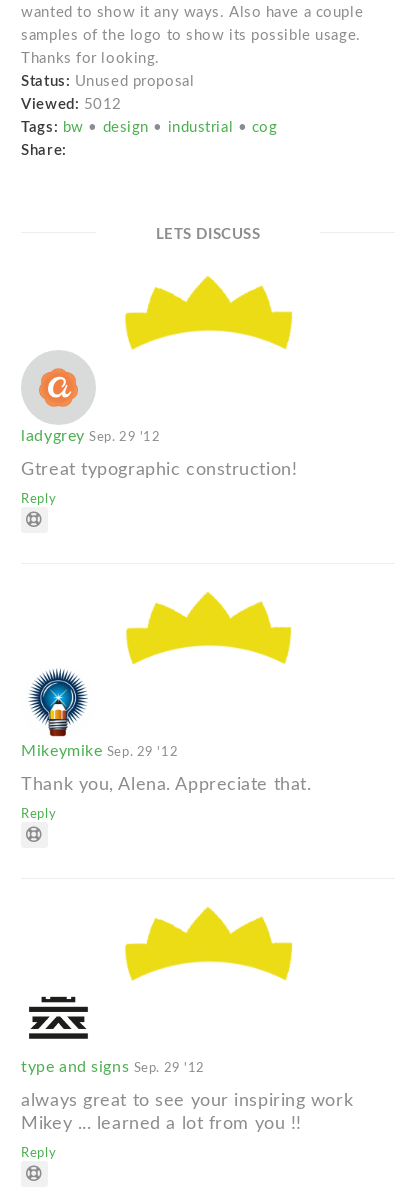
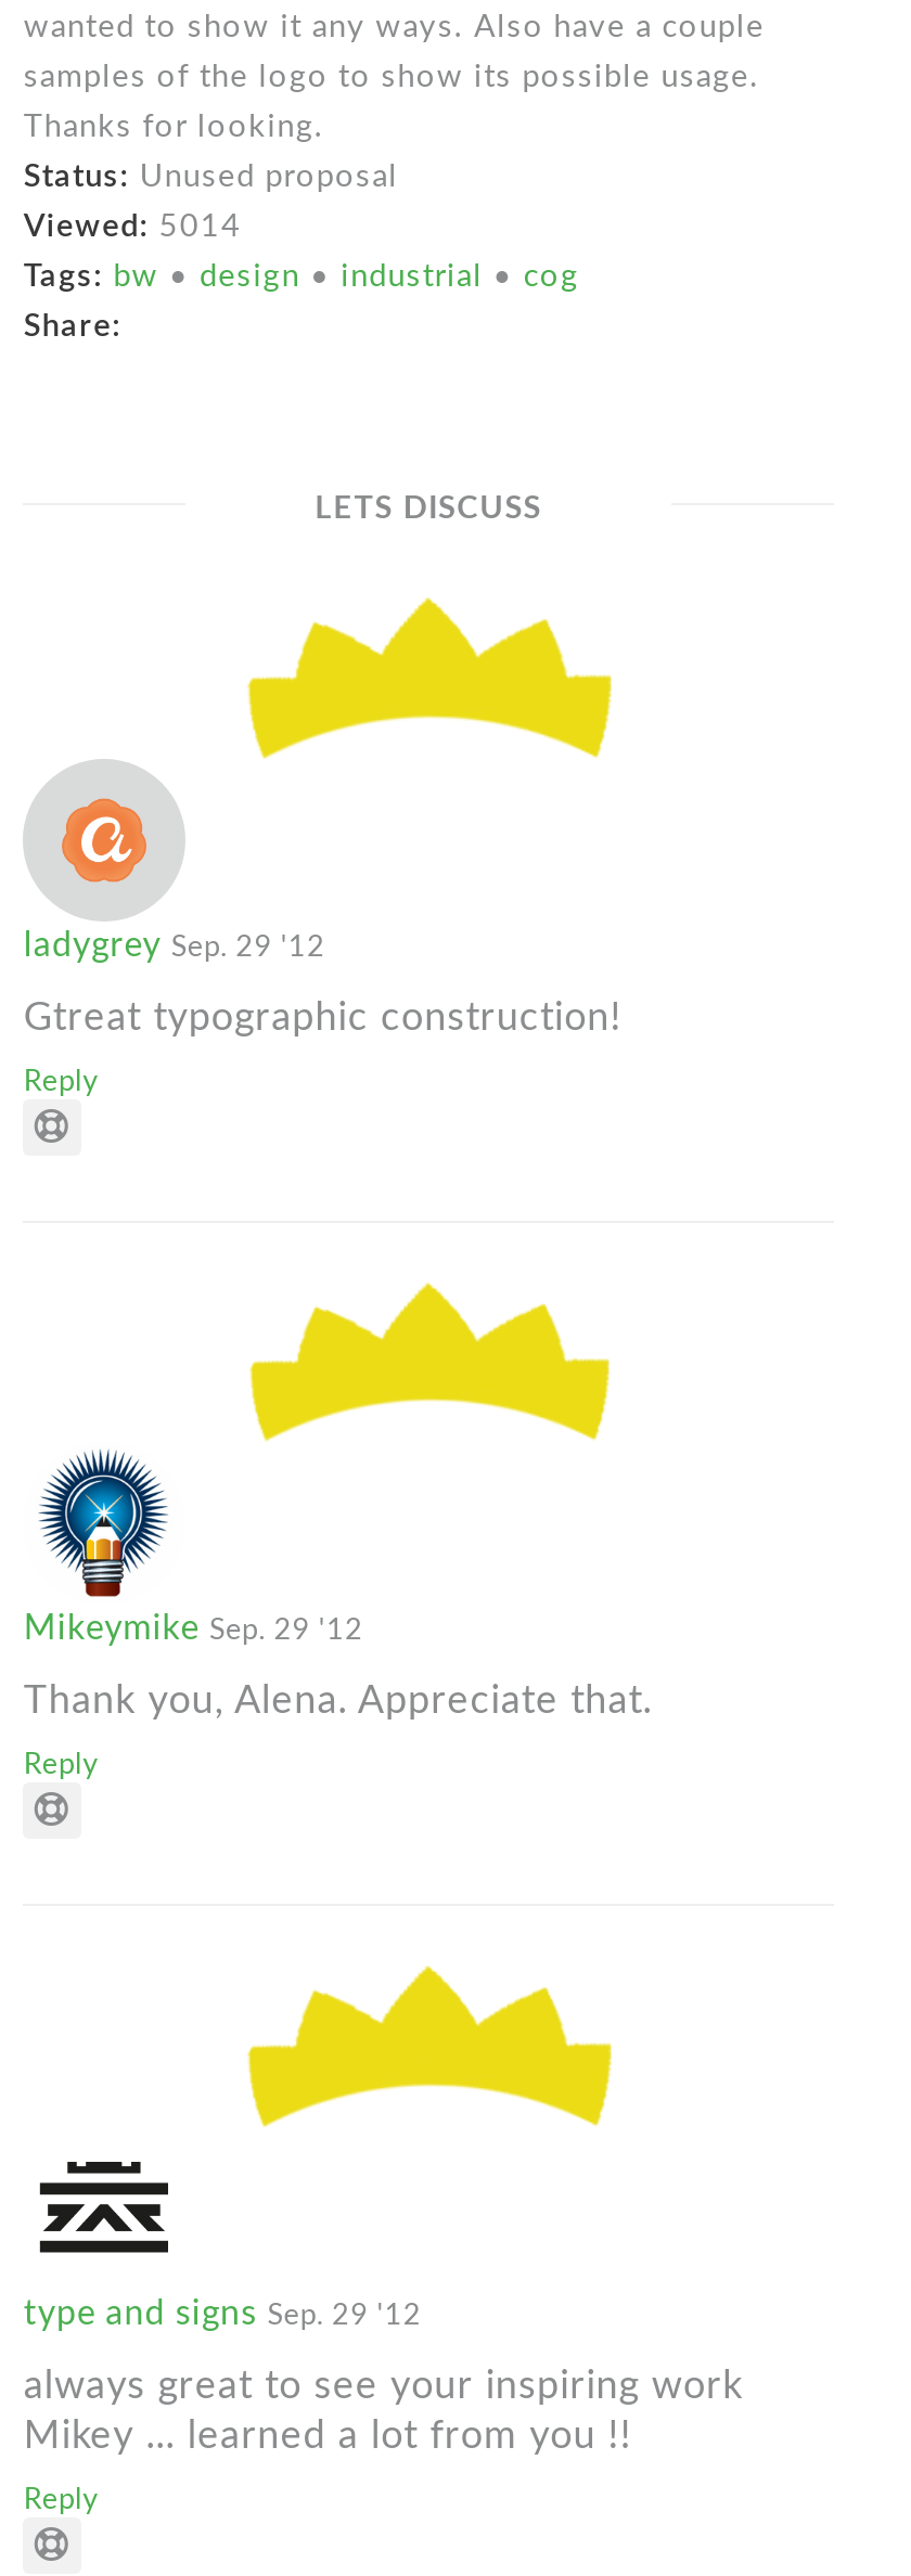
[21,97,122,112] Viewed: 5012 -> [23,210,242,243] Viewed: 5014

